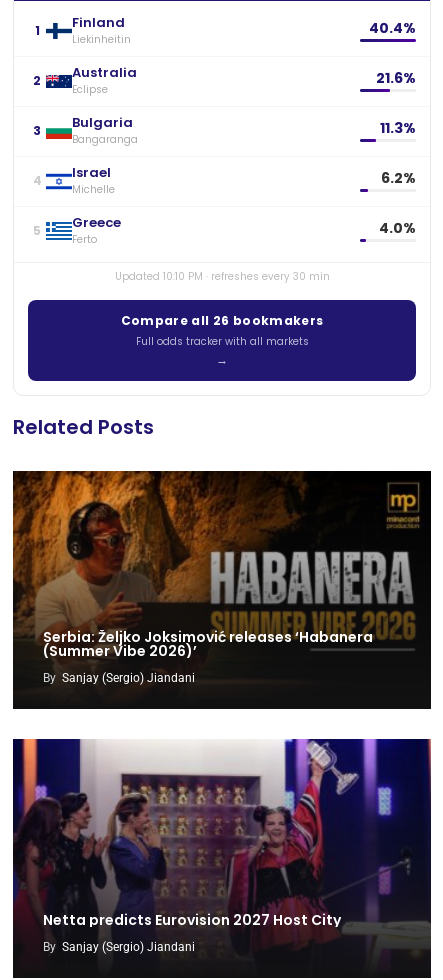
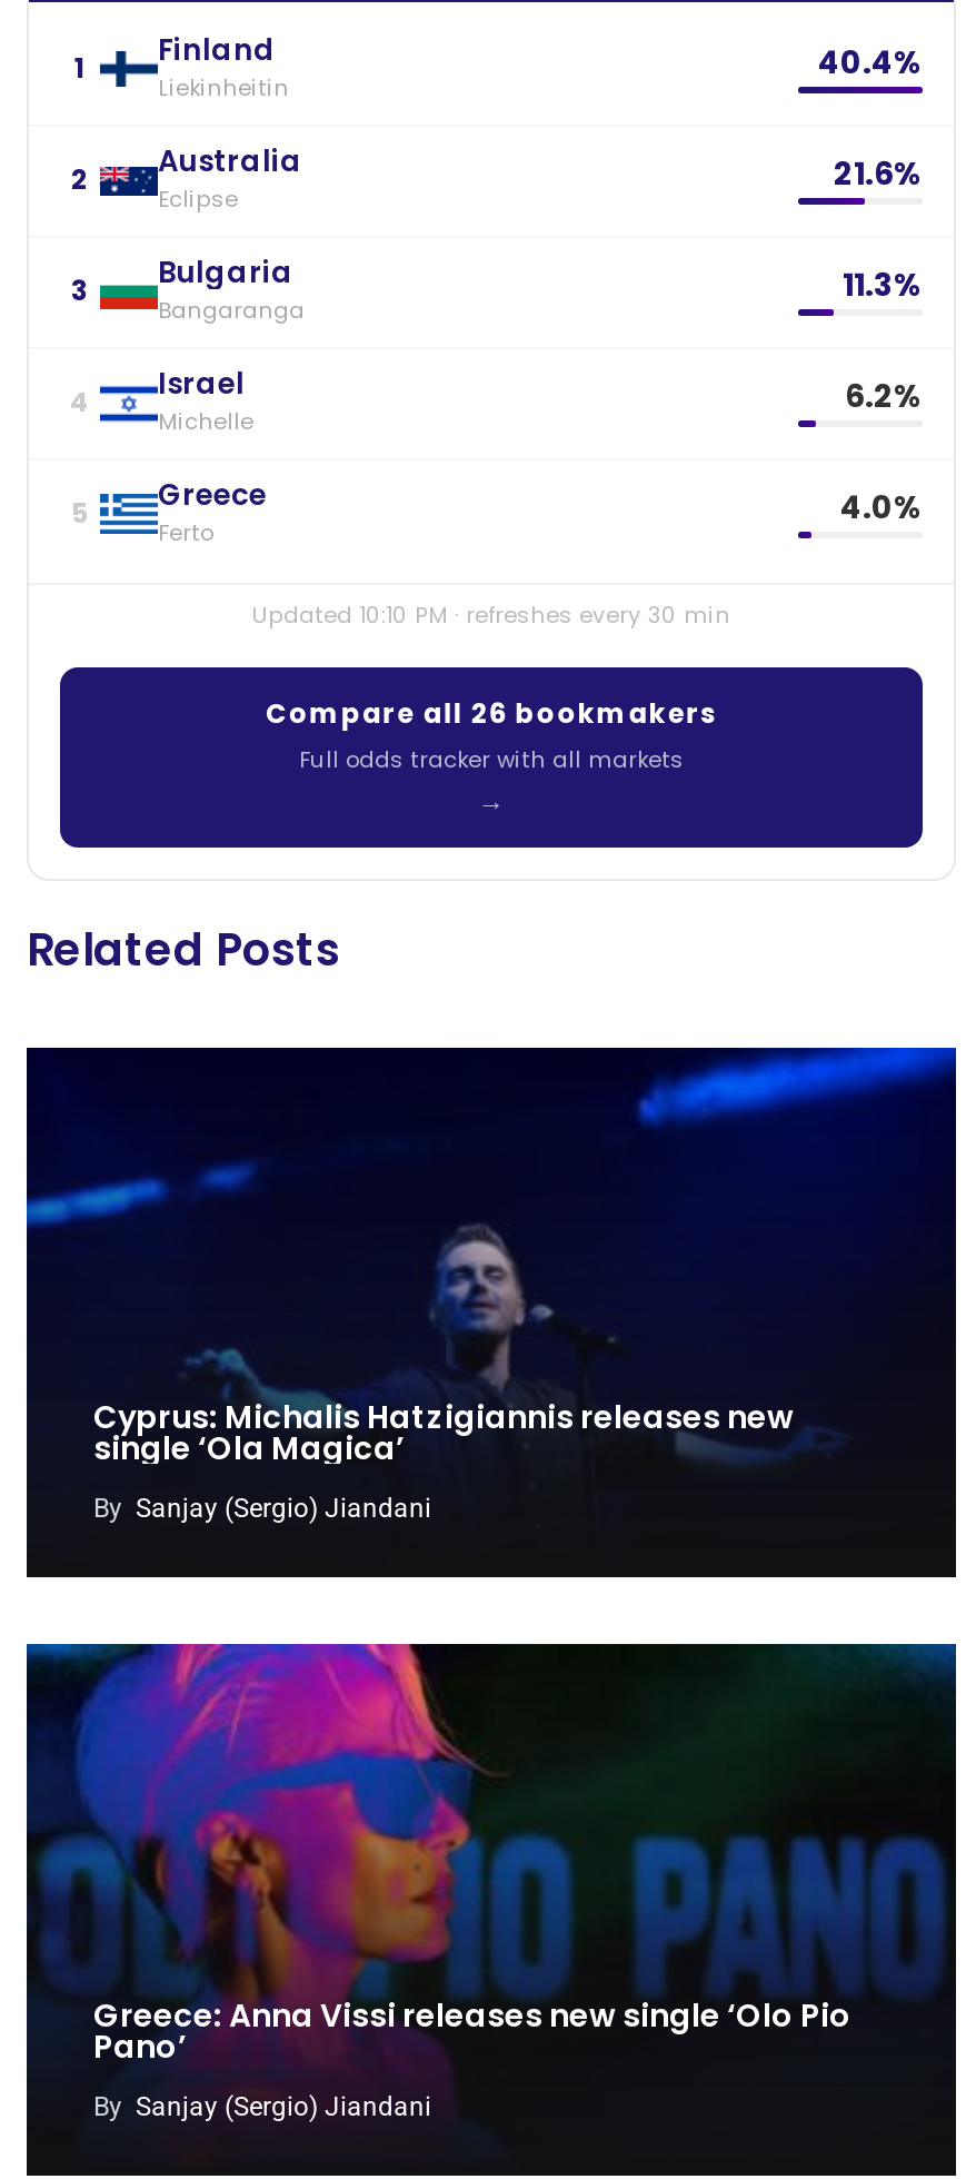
[12,470,432,661] [image] | Serbia: Željko Joksimović releases ‘Habanera | (Summer Vibe 2026)’ -> [24,1046,958,1471] [image] | Cyprus: Michalis Hatzigiannis releases new | single ‘Ola Magica’
[13,738,432,949] [image] | Netta predicts Eurovision 2027 Host City -> [27,1642,958,2109] [image] | Greece: Anna Vissi releases new single ‘Olo Pio | Pano’

